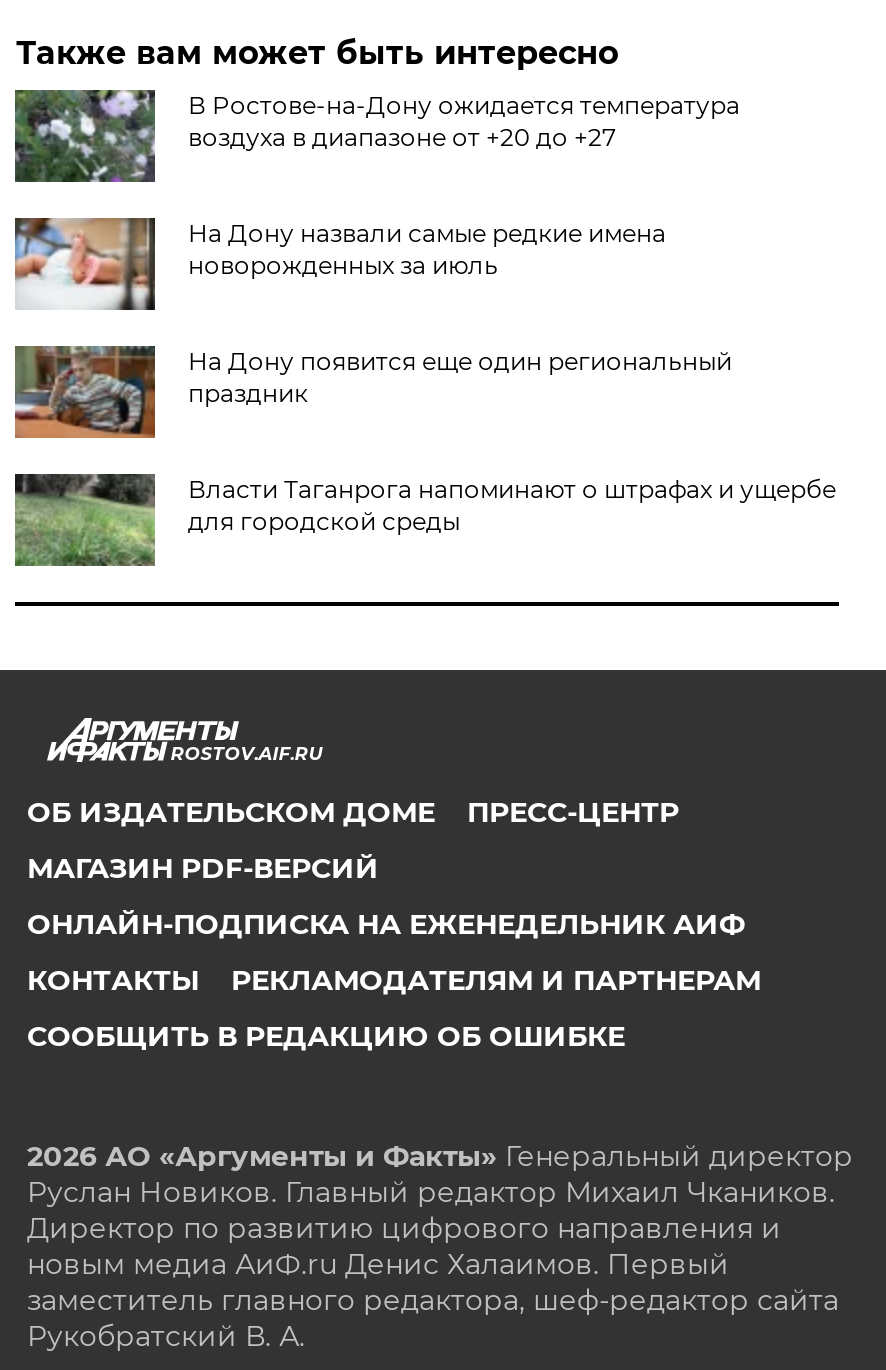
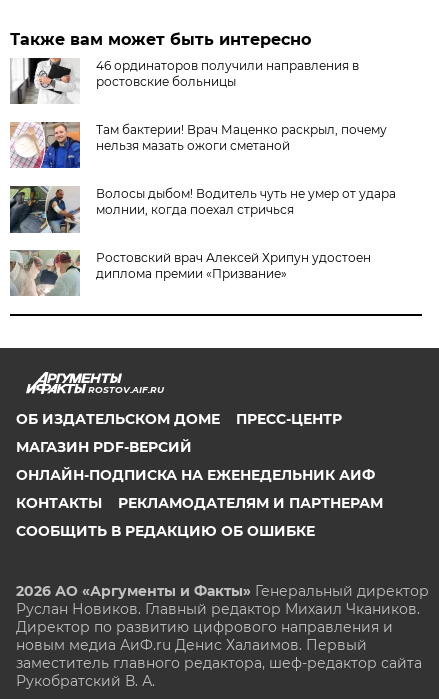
[13,88,740,184] [image] | В Ростове‑на‑Дону ожидается температура | воздуха в диапазоне от +20 до +27 -> [10,57,359,105] [image] | 46 ординаторов получили направления в | ростовские больницы
[13,216,666,312] [image] | На Дону назвали самые редкие имена | новорожденных за июль -> [9,122,387,169] [image] | Там бактерии! Врач Маценко раскрыл, почему | нельзя мазать ожоги сметаной
[13,344,732,440] [image] | На Дону появится еще один региональный | праздник -> [9,186,396,234] [image] | Волосы дыбом! Водитель чуть не умер от удара | молнии, когда поехал стричься
[13,472,836,568] [image] | Власти Таганрога напоминают о штрафах и ущербе | для городской среды -> [10,250,371,296] [image] | Ростовский врач Алексей Хрипун удостоен | диплома премии «Призвание»

